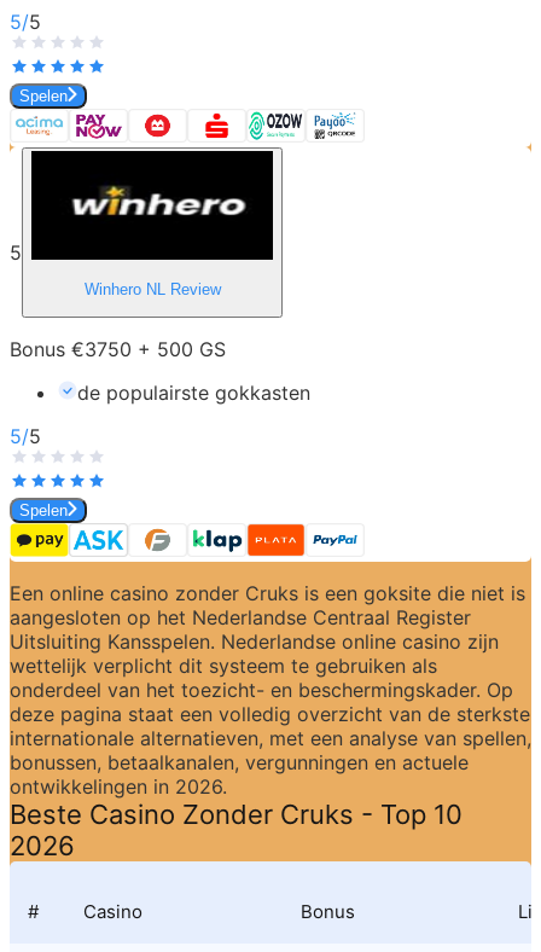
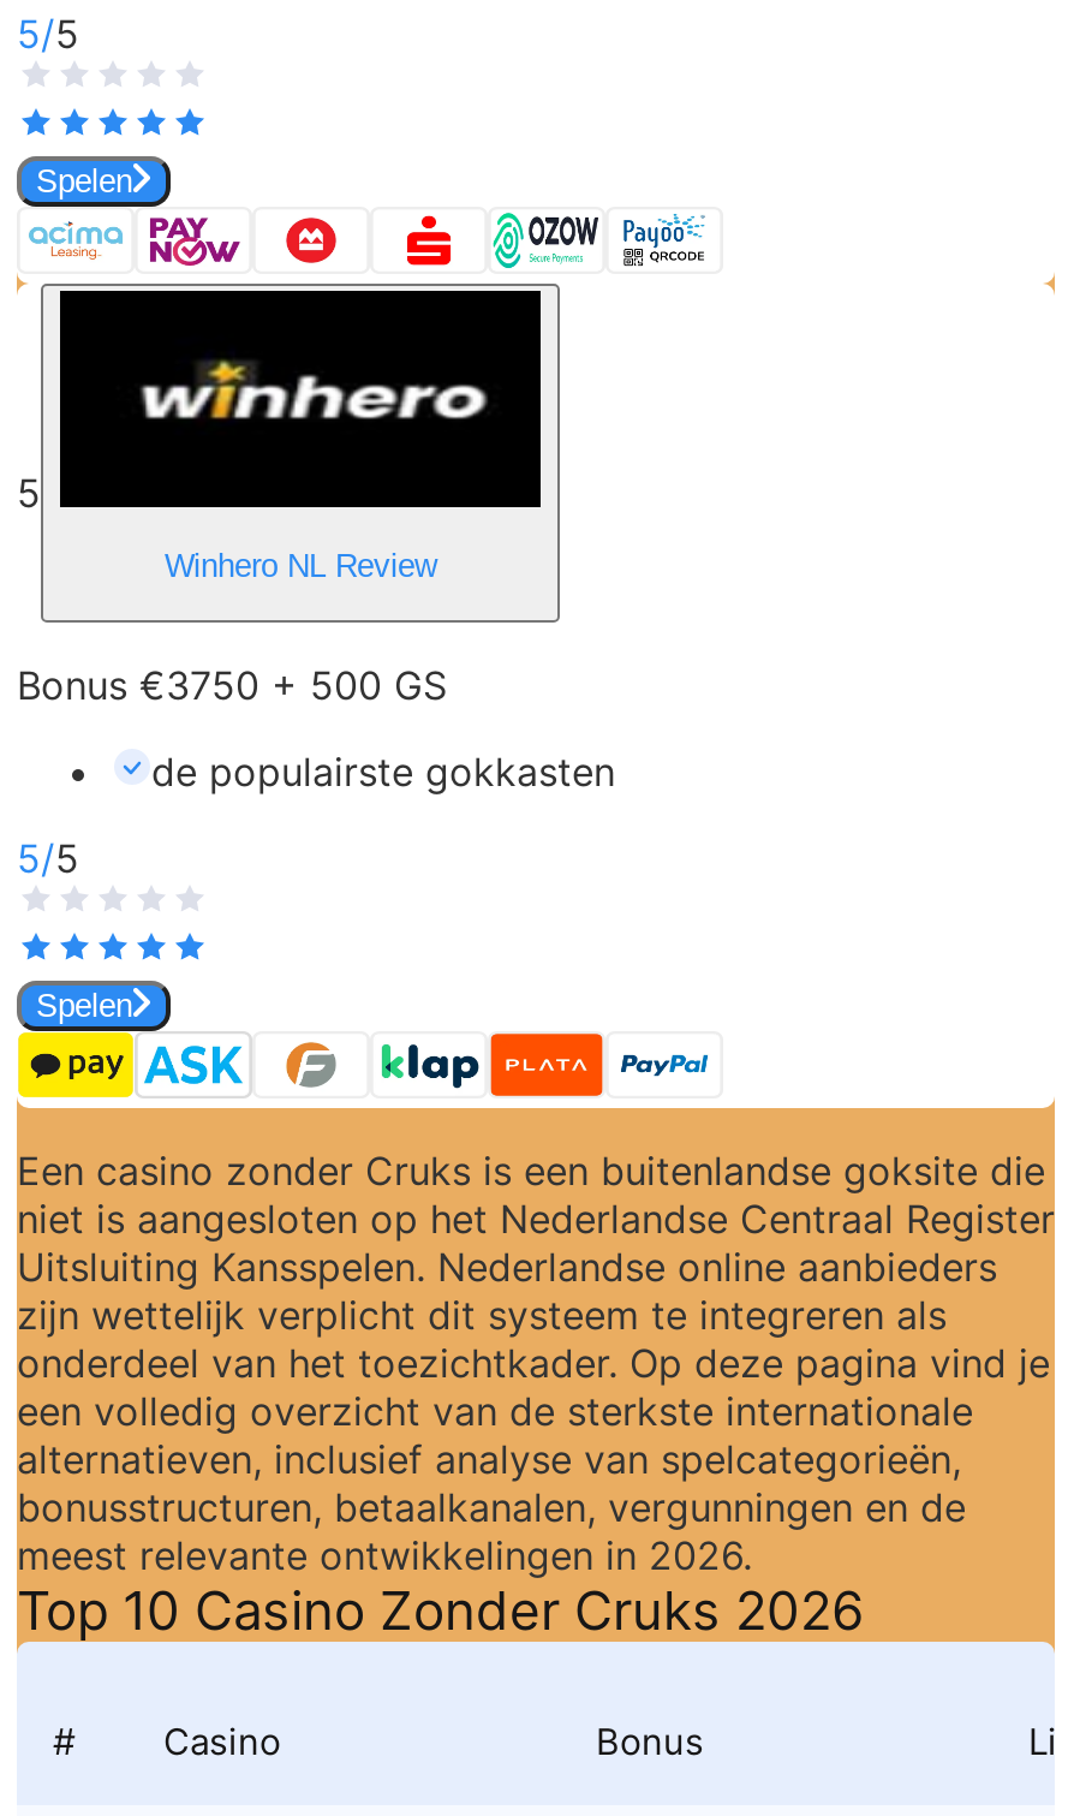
[10,581,531,861] Een online casino zonder Cruks is een goksite die niet is | aangesloten op het Nederlandse Centraal Register | Uitsluiting Kansspelen. Nederlandse online casino zijn | wettelijk verplicht dit systeem te gebruiken als | onderdeel van het toezicht- en beschermingskader. Op | deze pagina staat een volledig overzicht van de sterkste | internationale alternatieven, met een analyse van spellen, | bonussen, betaalkanalen, vergunningen en actuele | ontwikkelingen in 2026. | Beste Casino Zonder Cruks - Top 10 | 2026 -> [17,1147,1055,1642] Een casino zonder Cruks is een buitenlandse goksite die | niet is aangesloten op het Nederlandse Centraal Register | Uitsluiting Kansspelen. Nederlandse online aanbieders | zijn wettelijk verplicht dit systeem te integreren als | onderdeel van het toezichtkader. Op deze pagina vind je | een volledig overzicht van de sterkste internationale | alternatieven, inclusief analyse van spelcategorieën, | bonusstructuren, betaalkanalen, vergunningen en de | meest relevante ontwikkelingen in 2026. | Top 10 Casino Zonder Cruks 2026

